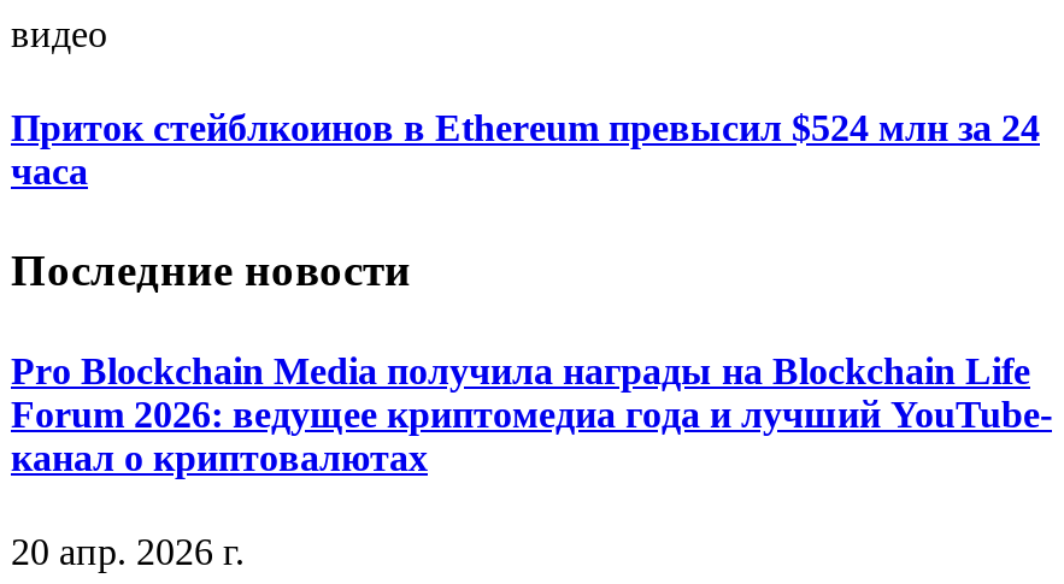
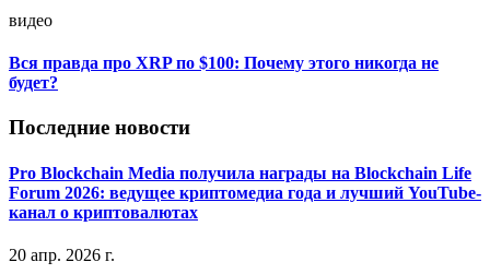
[11,107,1040,192] Приток стейблкоинов в Ethereum превысил $524 млн за 24 | часа -> [9,54,439,92] Вся правда про XRP по $100: Почему этого никогда не | будет?

